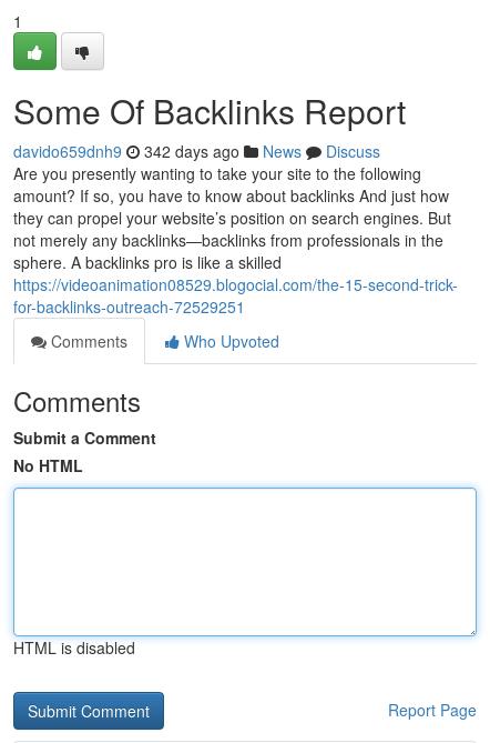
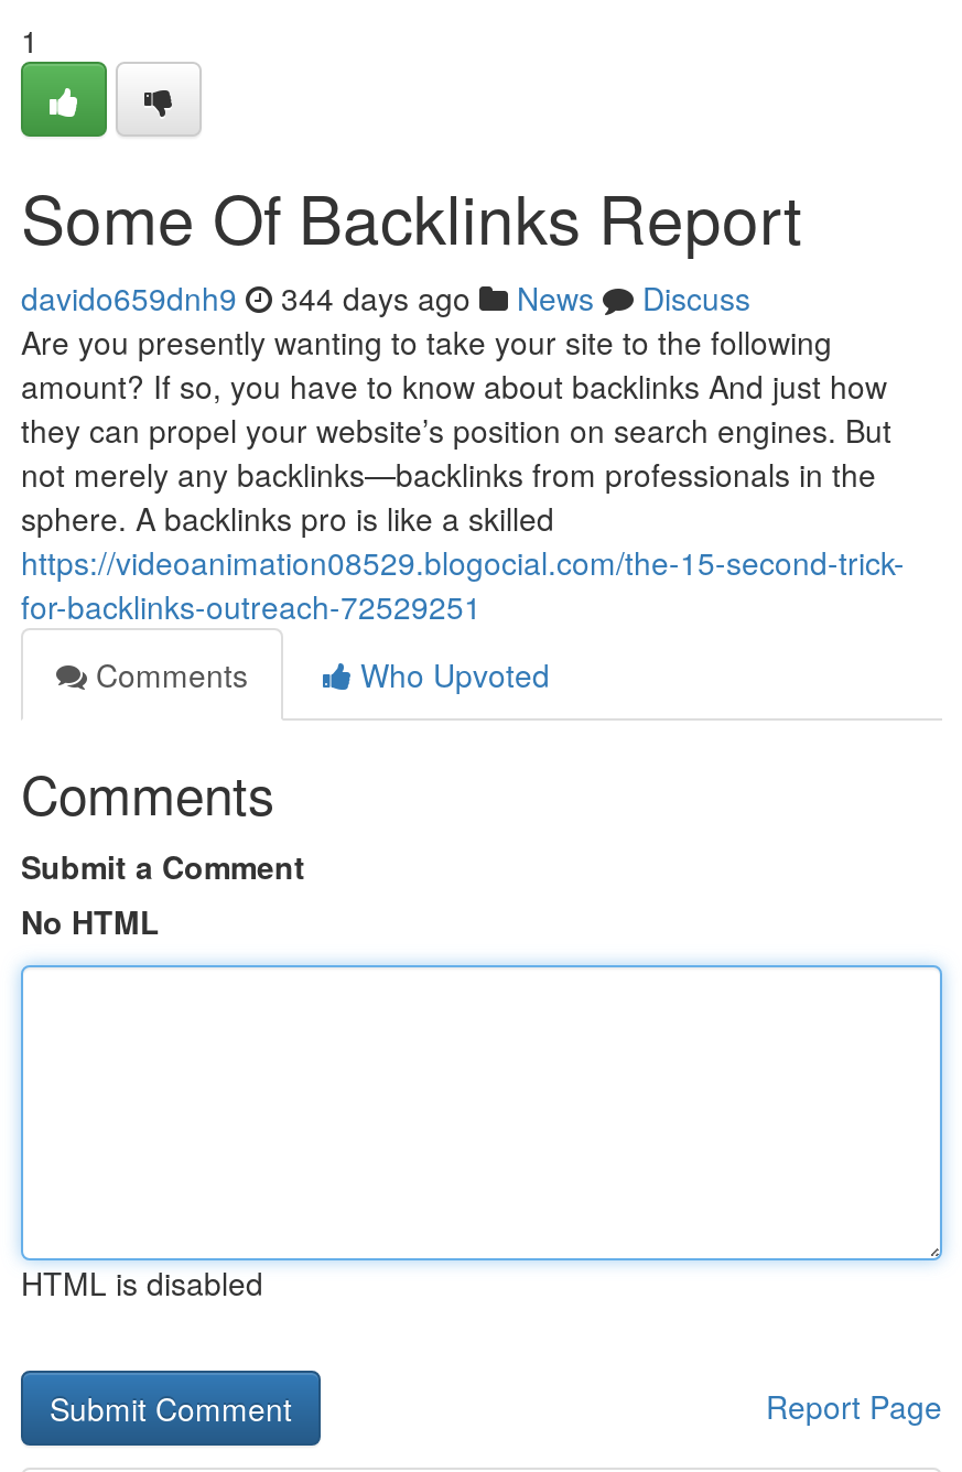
[13,140,380,162] davido659dnh9 342 days ago News Discuss -> [21,275,750,320] davido659dnh9 344 days ago News Discuss

